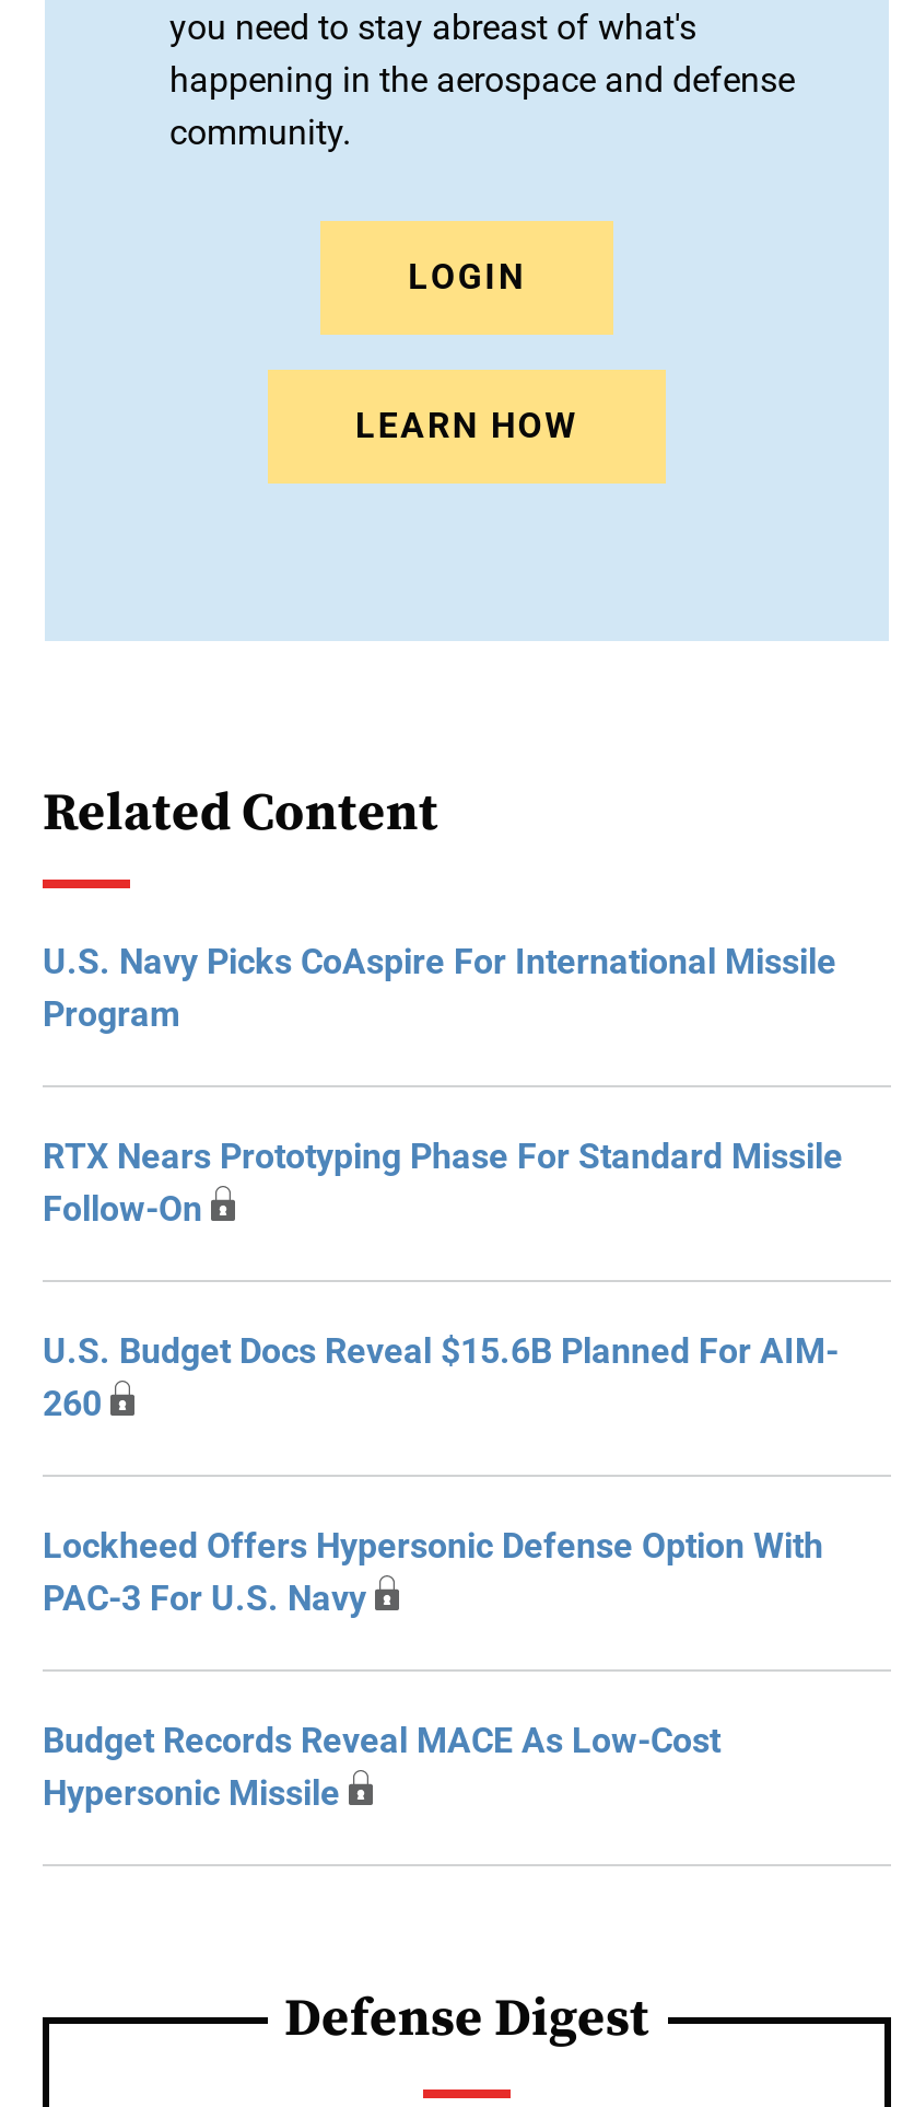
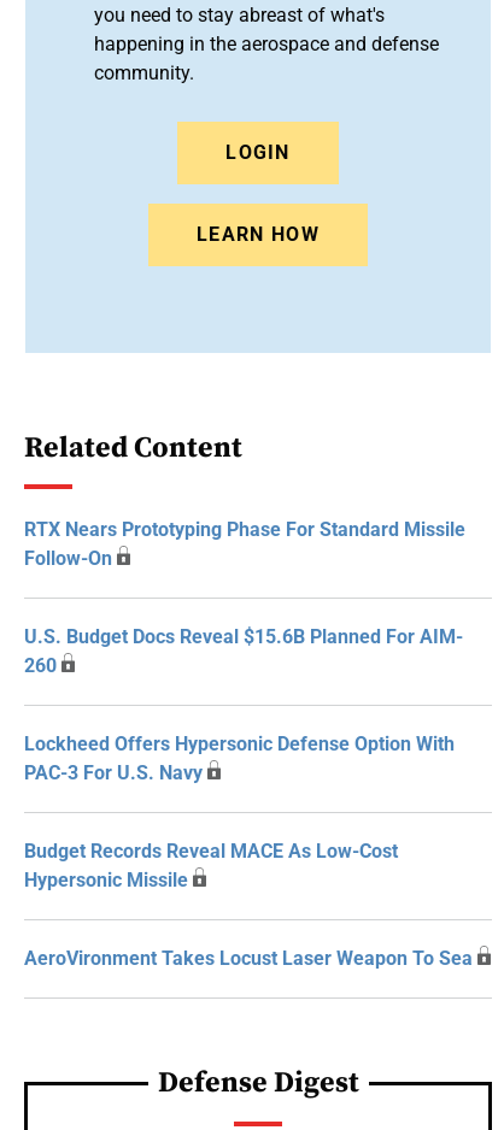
[43,941,836,1035] U.S. Navy Picks CoAspire For International Missile | Program -> none
moved [43,1136,843,1814] -> [24,518,465,891]: RTX Nears Prototyping Phase For Standard Missile | Follow-On | U.S. Budget Docs Reveal $15.6B Planned For AIM- | 260 | Lockheed Offers Hypersonic Defense Option With | PAC-3 For U.S. Navy | Budget Records Reveal MACE As Low-Cost | Hypersonic Missile
none -> [24,947,473,970] AeroVironment Takes Locust Laser Weapon To Sea

